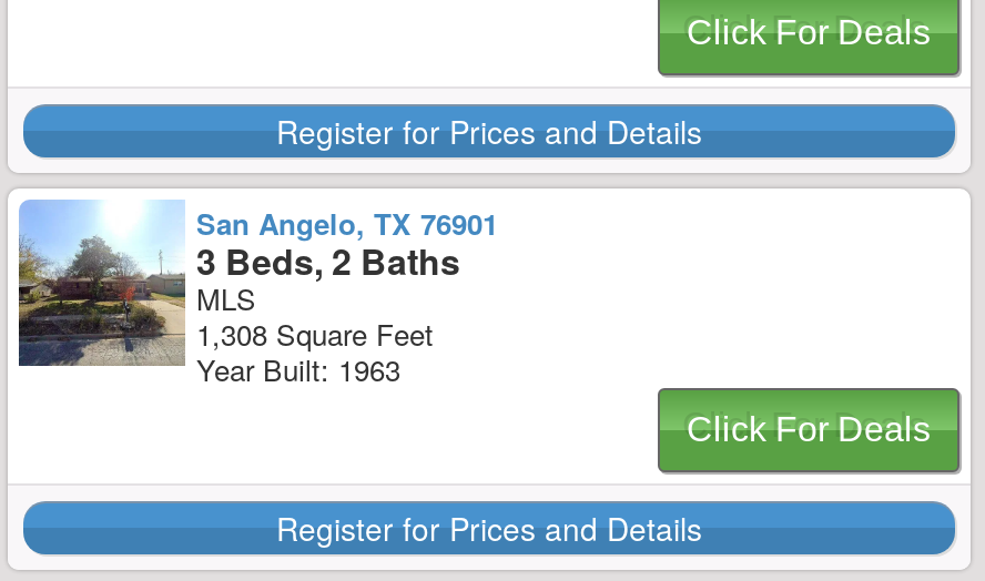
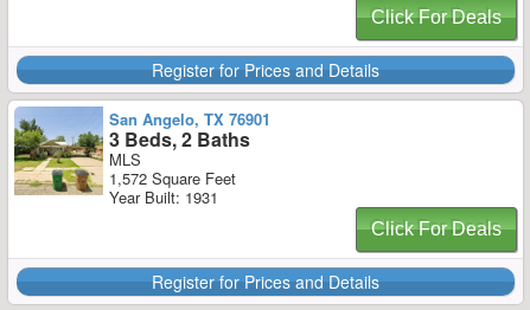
[17,200,434,368] [image] | 1,308 Square Feet -> [13,105,236,196] [image] | 1,572 Square Feet
[196,348,400,390] Year Built: 1963 -> [109,186,218,208] Year Built: 1931

